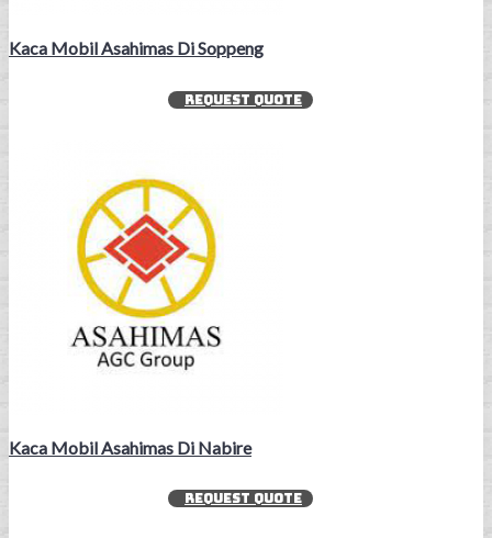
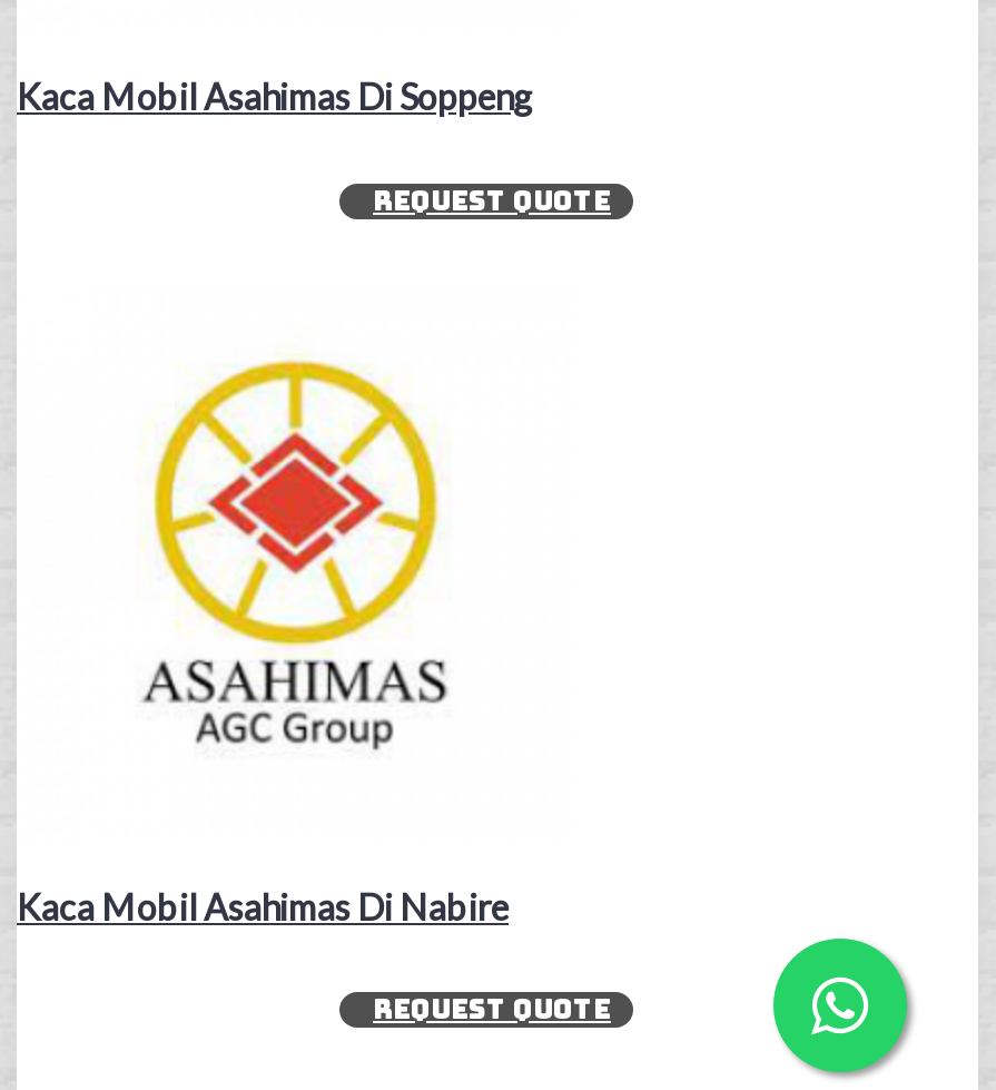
none -> [771,936,914,1079] [image]

